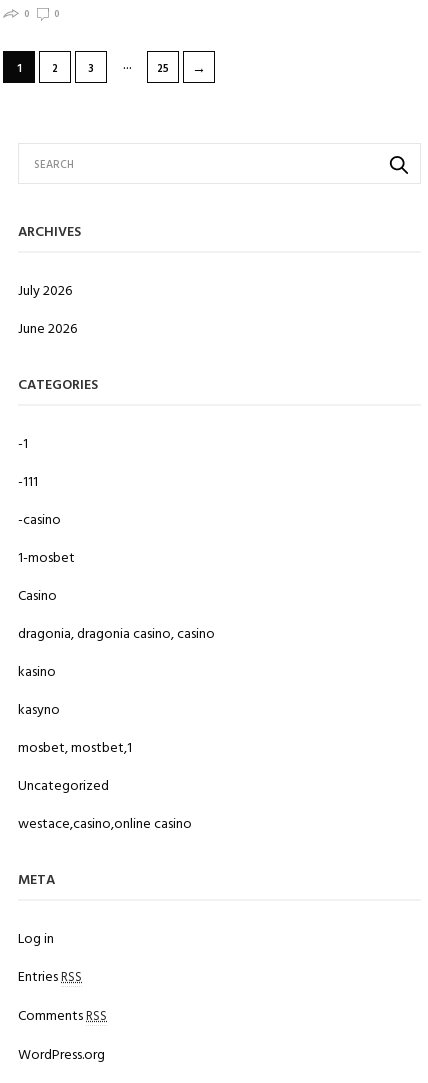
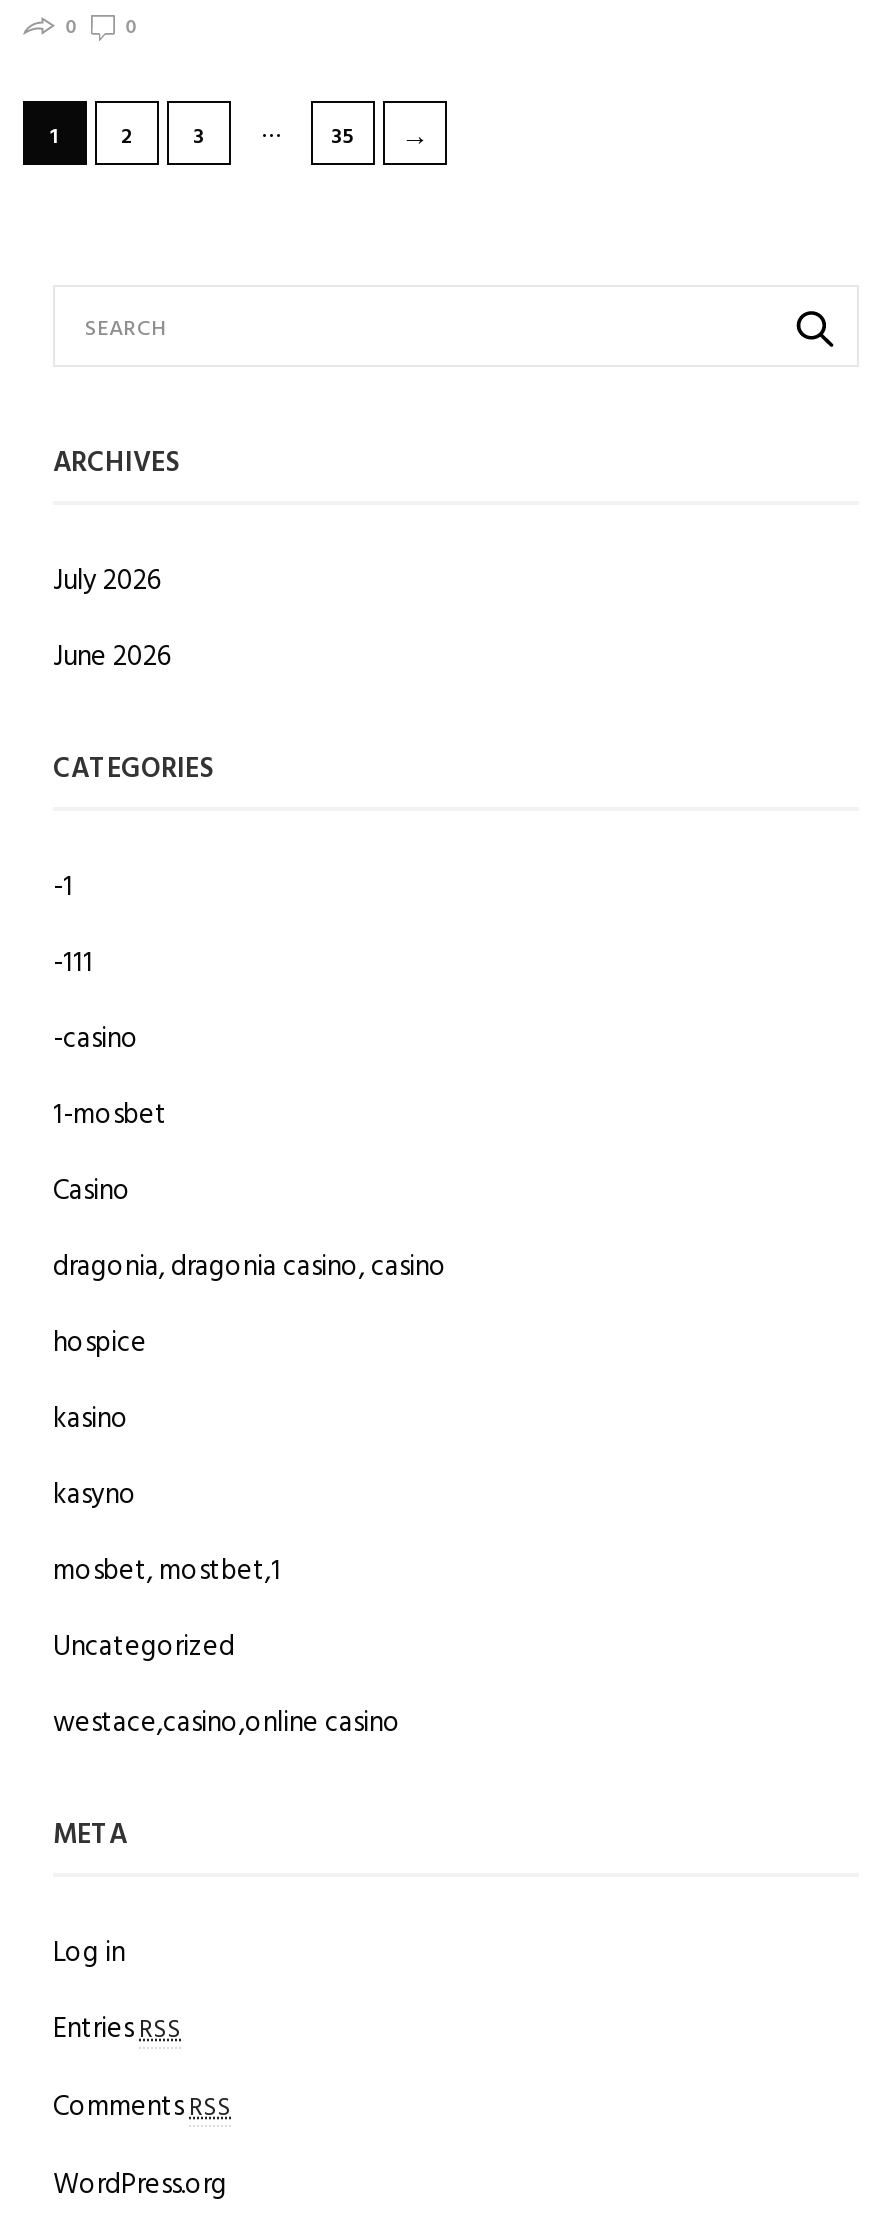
[157,60,169,76] 25 -> [331,119,355,151] 35
none -> [53,1319,147,1361] hospice

